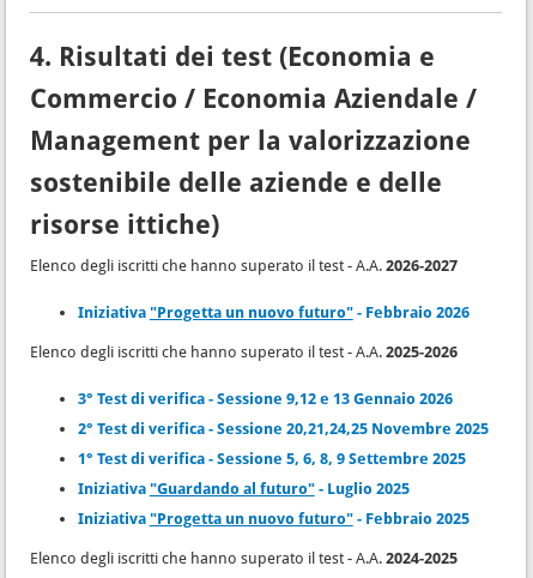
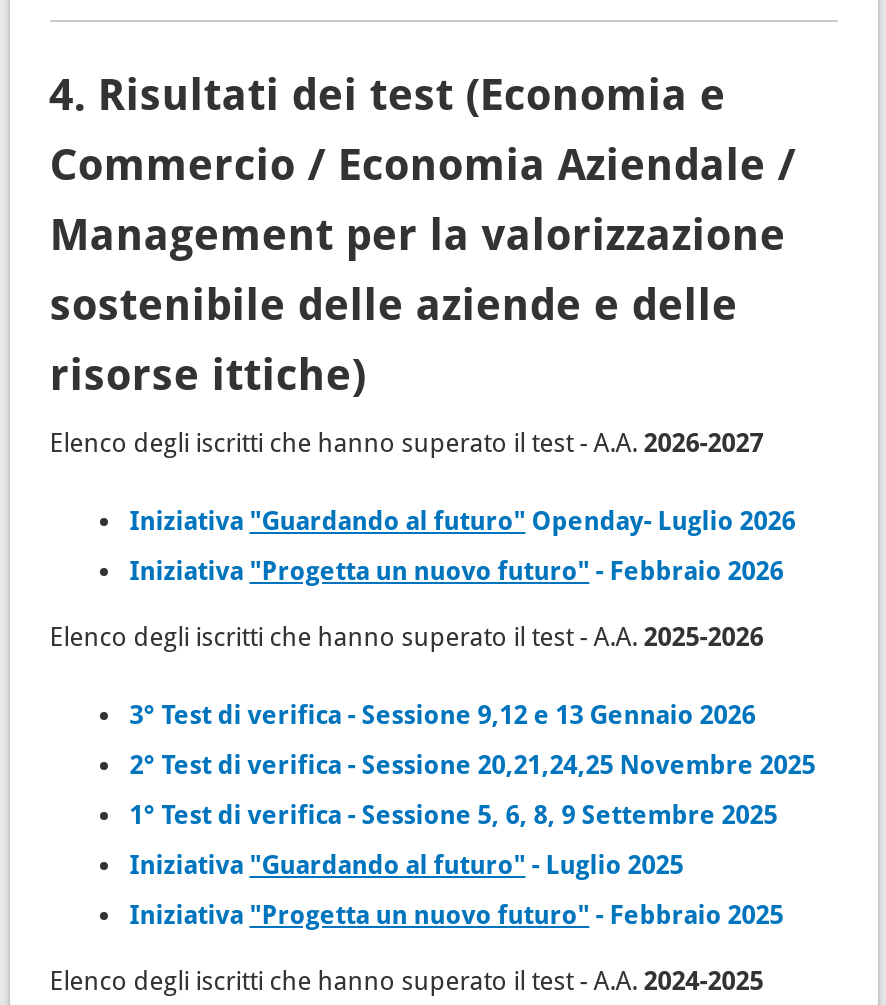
none -> [129,506,795,536] Iniziativa "Guardando al futuro" Openday- Luglio 2026

